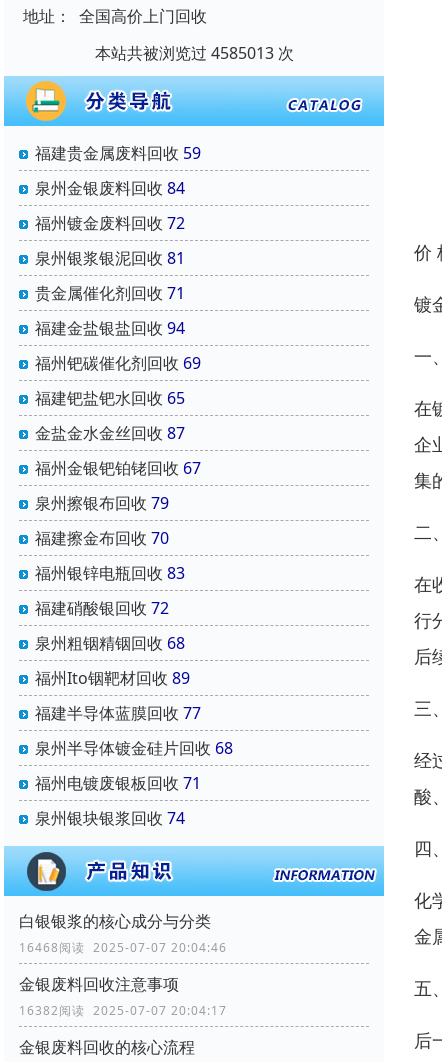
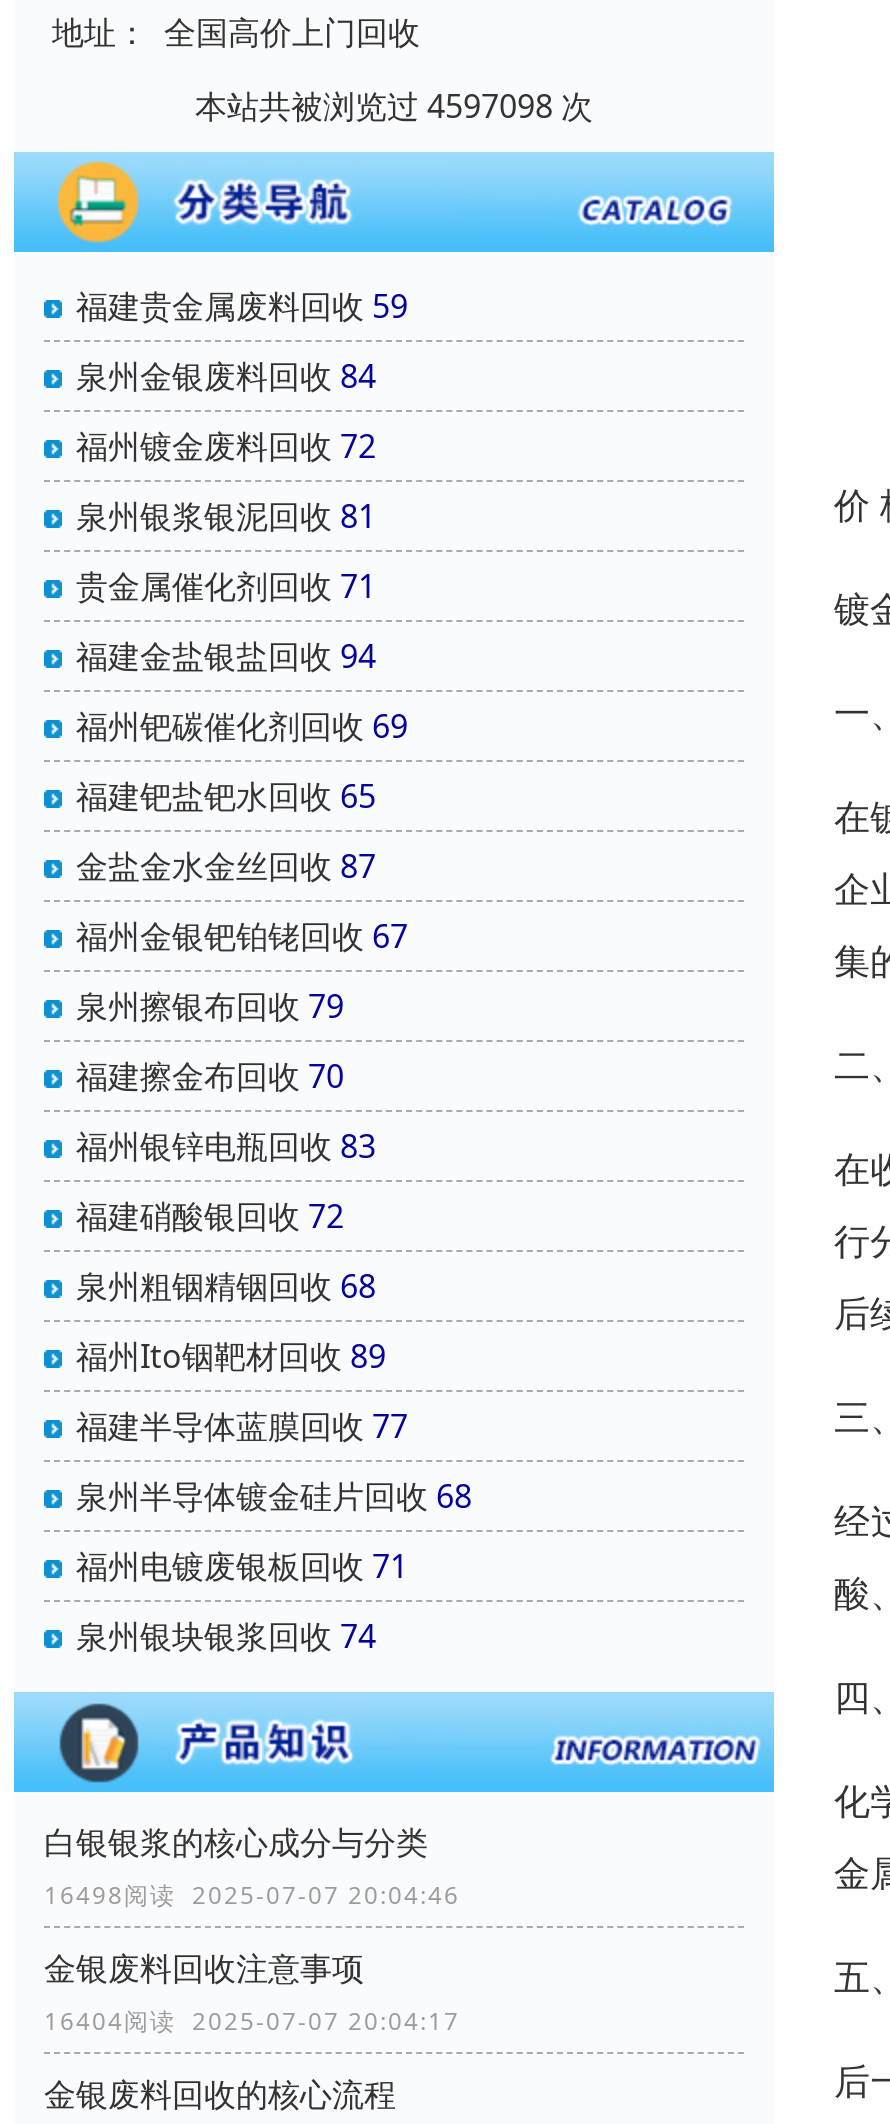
[94,42,293,64] 本站共被浏览过 4585013 次 -> [195,84,593,128] 本站共被浏览过 4597098 次
[19,939,227,956] 16468阅读 2025-07-07 20:04:46 -> [44,1878,460,1912] 16498阅读 2025-07-07 20:04:46
[19,1002,227,1019] 16382阅读 2025-07-07 20:04:17 -> [44,2004,460,2038] 16404阅读 2025-07-07 20:04:17

